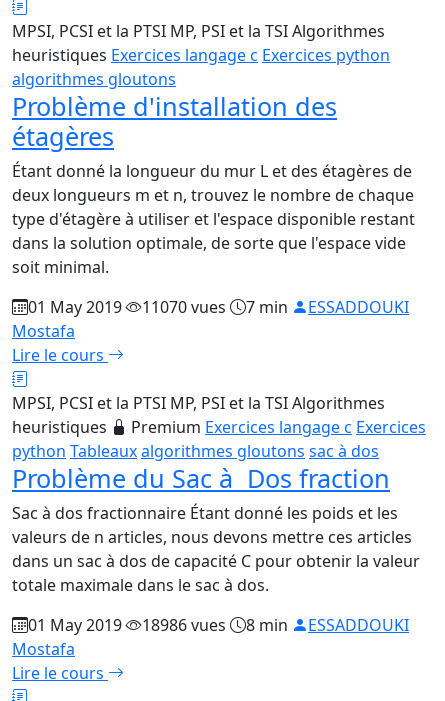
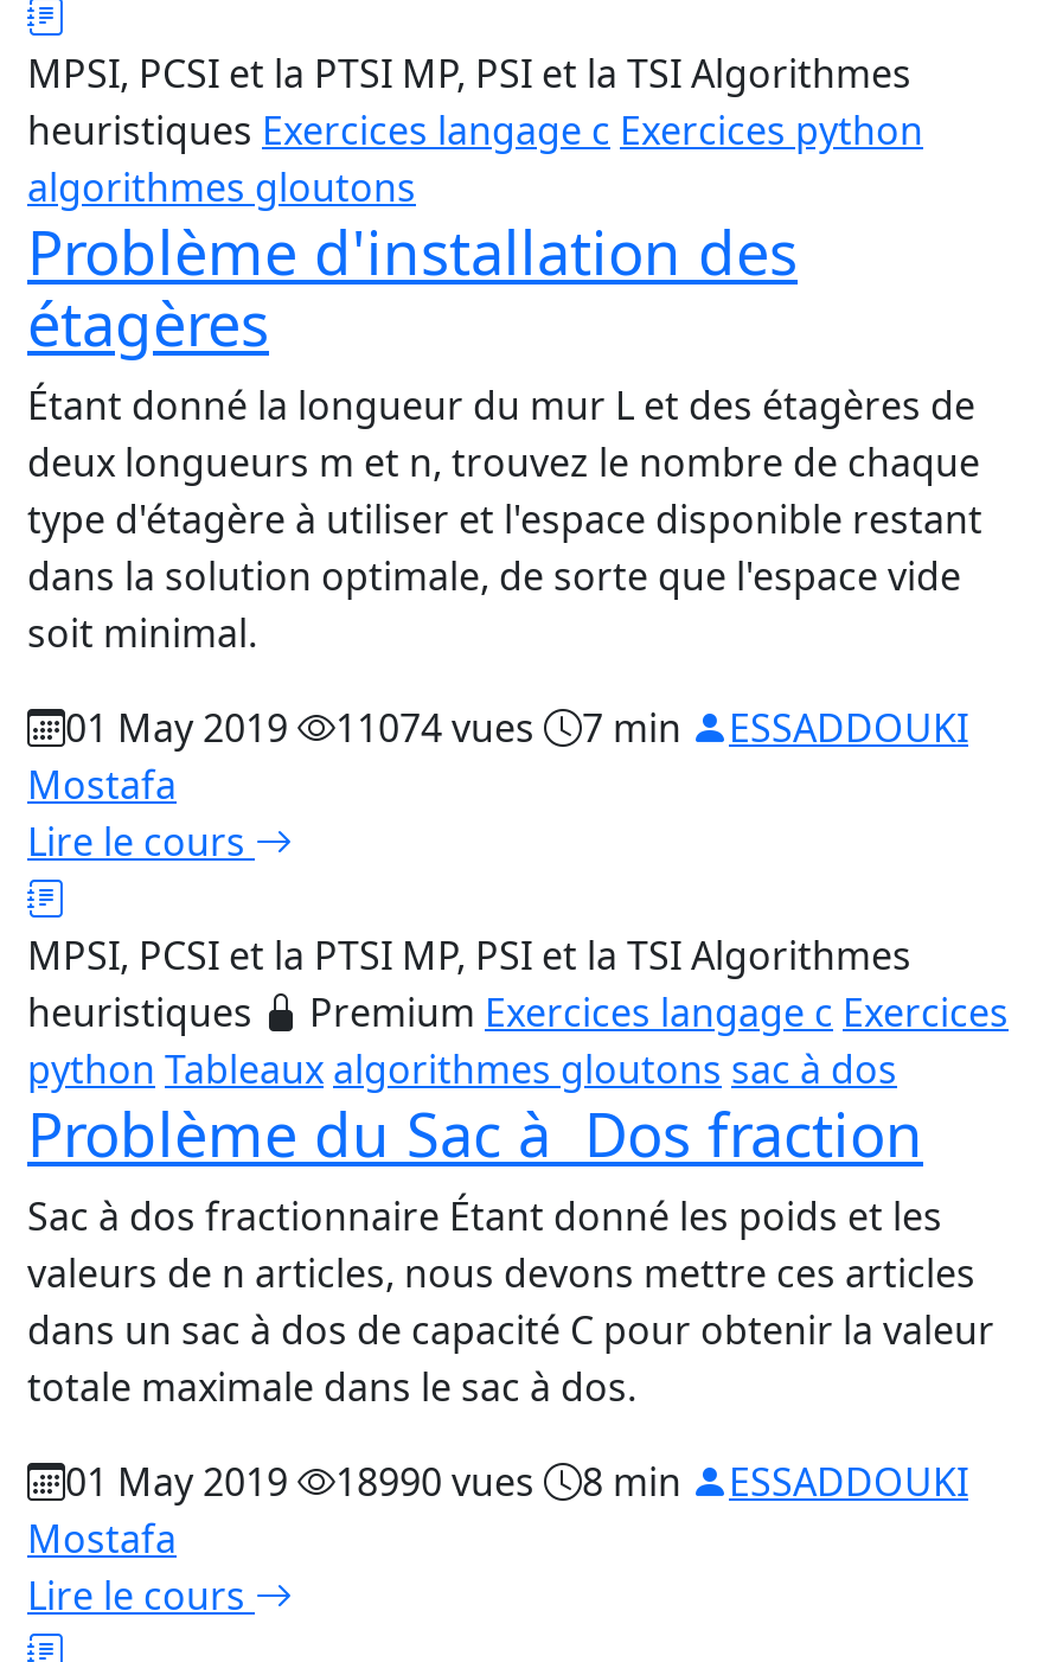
[28,296,409,318] 01 May 2019 11070 vues 7 min ESSADDOUKI -> [65,701,968,753] 01 May 2019 11074 vues 7 min ESSADDOUKI
[28,614,409,636] 01 May 2019 18986 vues 8 min ESSADDOUKI -> [65,1455,968,1507] 01 May 2019 18990 vues 8 min ESSADDOUKI

